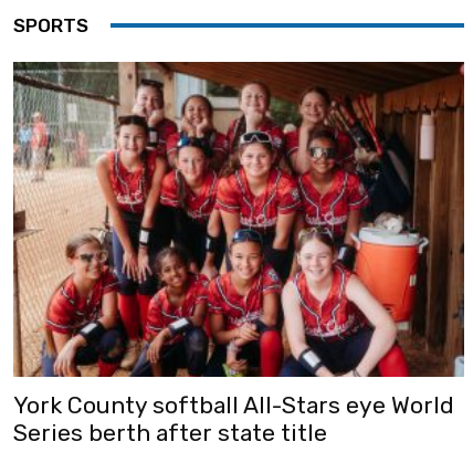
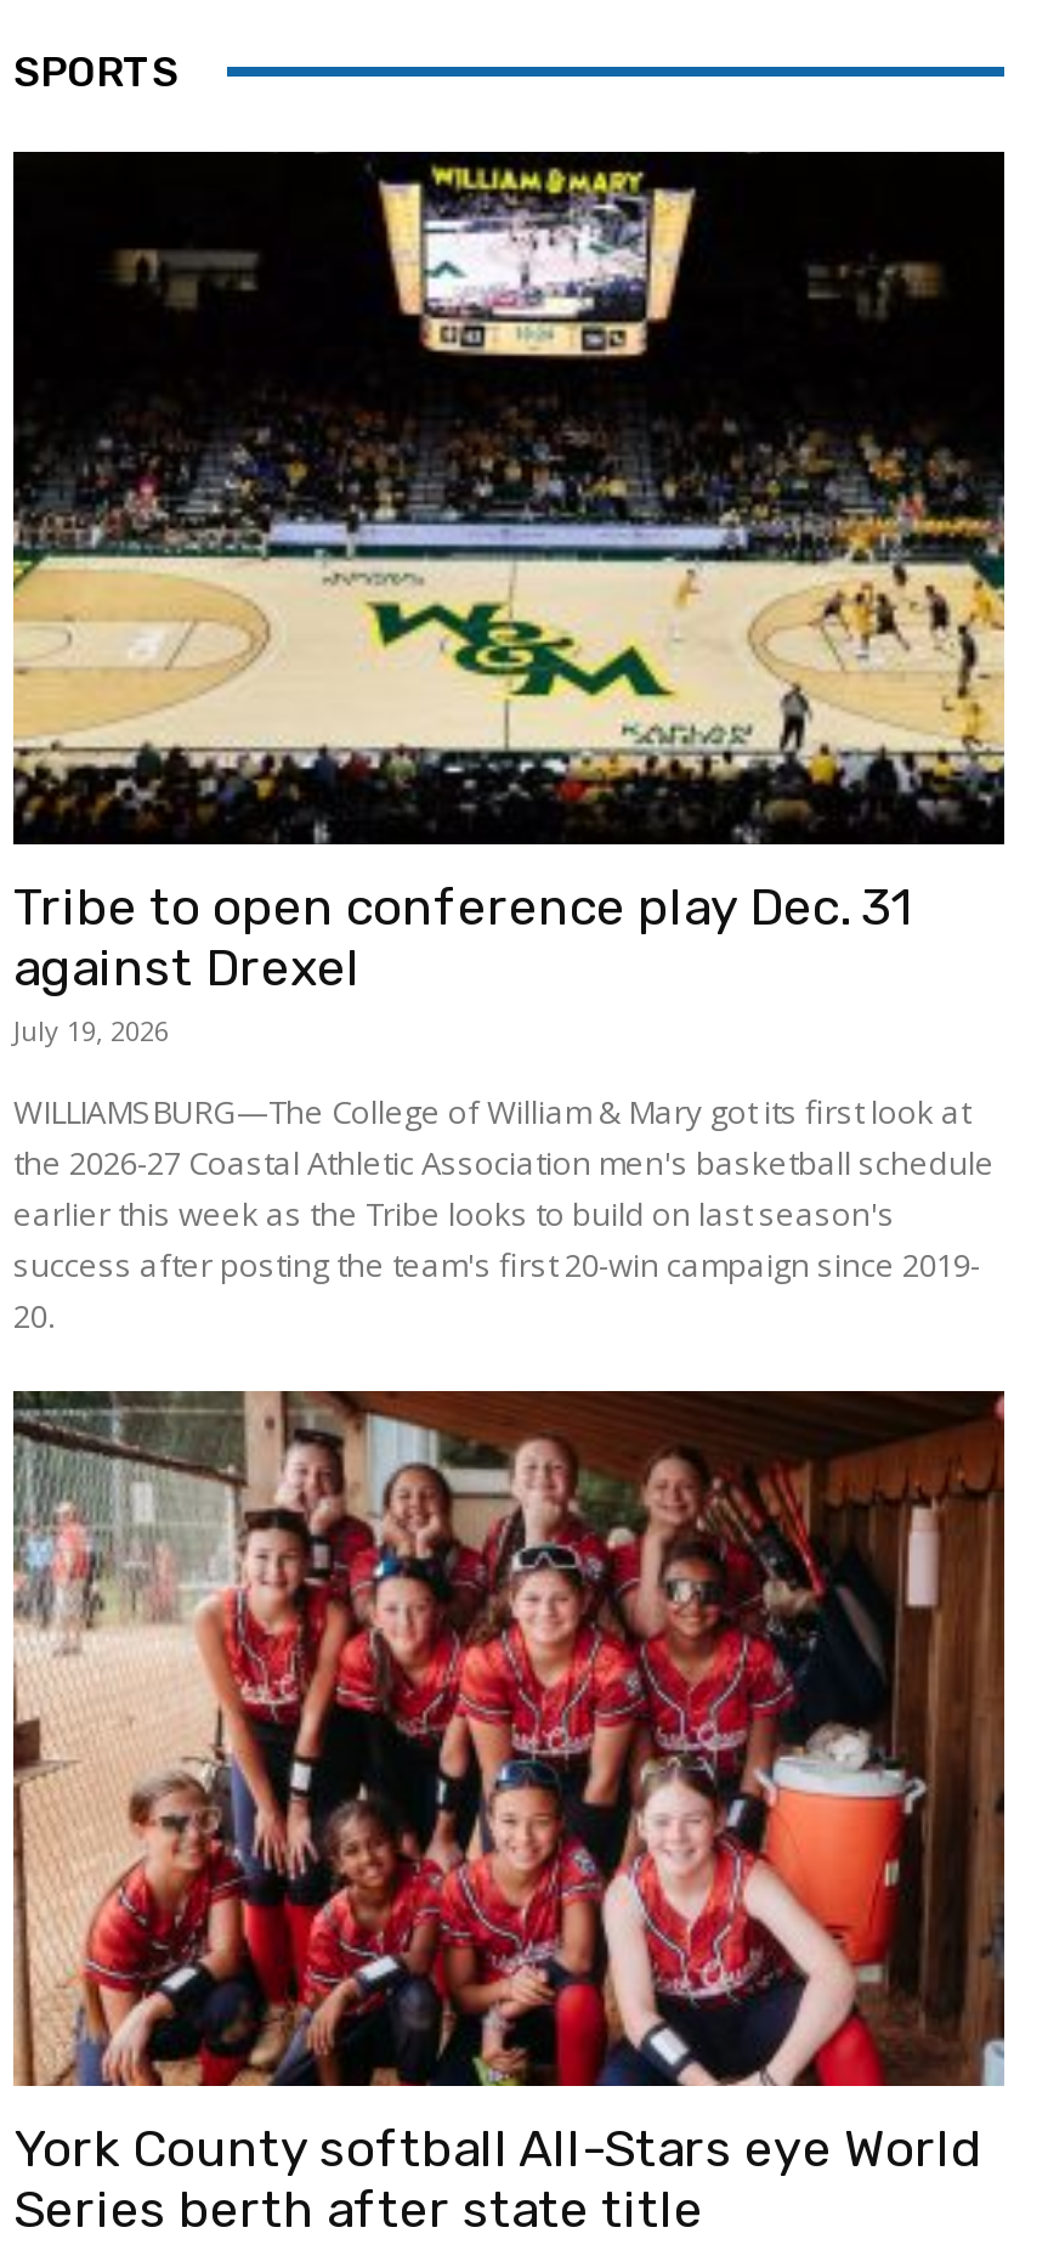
none -> [11,149,1007,1339] [image] | Tribe to open conference play Dec. 31 | against Drexel | July 19, 2026 | WILLIAMSBURG—The College of William & Mary got its first look at | the 2026-27 Coastal Athletic Association men's basketball schedule | earlier this week as the Tribe looks to build on last season's | success after posting the team's first 20-win campaign since 2019- | 20.

